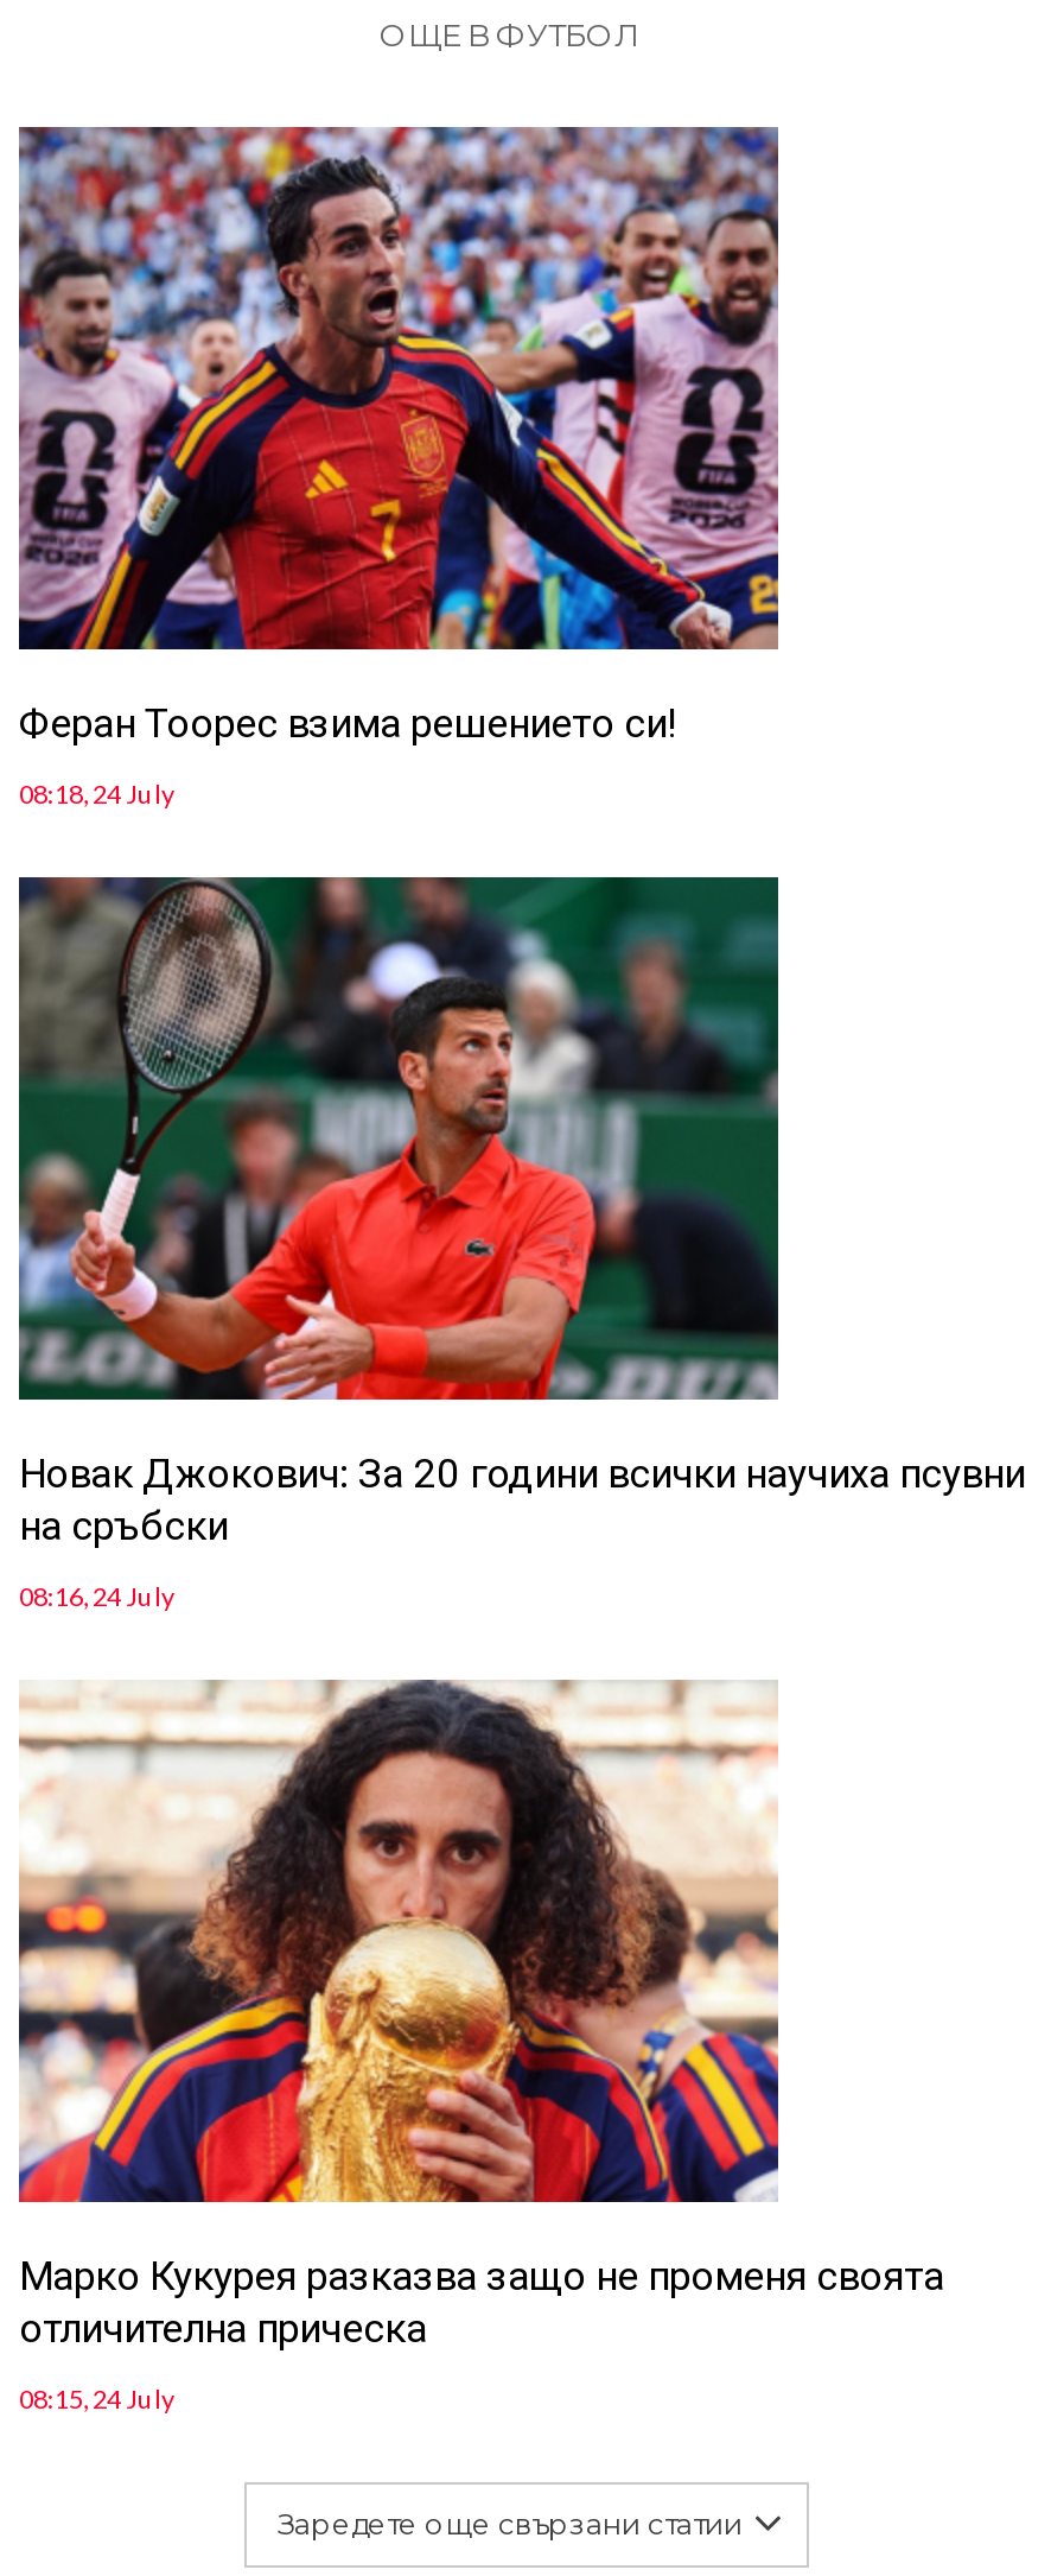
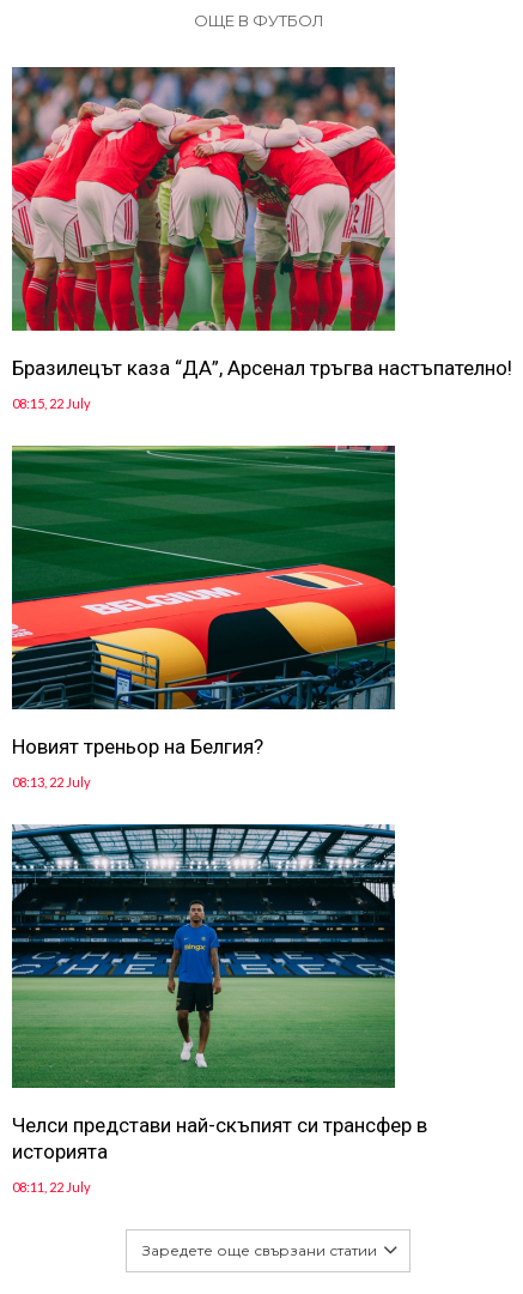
[17,125,781,747] [image] | Феран Тоорес взима решението си! -> [11,66,512,380] [image] | Бразилецът каза “ДА”, Арсенал тръгва настъпателно!
[19,778,176,808] 08:18, 24 July -> [12,395,91,411] 08:15, 22 July
[17,875,1025,1549] [image] | Новак Джокович: За 20 години всички научиха псувни | на сръбски -> [11,445,396,758] [image] | Новият треньор на Белгия?
[19,1580,176,1611] 08:16, 24 July -> [12,774,91,790] 08:13, 22 July
[17,1677,944,2352] [image] | Марко Кукурея разказва защо не променя своята | отличителна прическа -> [11,823,427,1163] [image] | Челси представи най-скъпият си трансфер в | историята
[19,2383,176,2413] 08:15, 24 July -> [12,1179,91,1195] 08:11, 22 July

